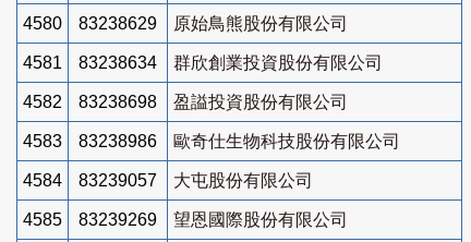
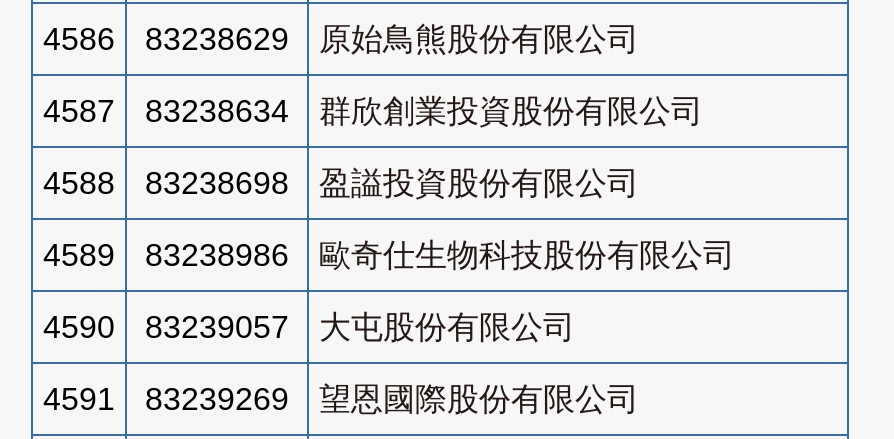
[23,14,348,33] 4580 83238629 原始鳥熊股份有限公司 -> [43,22,639,56] 4586 83238629 原始鳥熊股份有限公司
[23,53,383,72] 4581 83238634 群欣創業投資股份有限公司 -> [43,94,703,128] 4587 83238634 群欣創業投資股份有限公司
[23,93,62,111] 4582 -> [43,166,115,200] 4588
[23,132,400,150] 4583 83238986 歐奇仕生物科技股份有限公司 -> [43,238,735,272] 4589 83238986 歐奇仕生物科技股份有限公司
[23,171,313,190] 4584 83239057 大屯股份有限公司 -> [43,310,575,344] 4590 83239057 大屯股份有限公司
[23,210,348,229] 4585 83239269 望恩國際股份有限公司 -> [43,382,639,416] 4591 83239269 望恩國際股份有限公司

